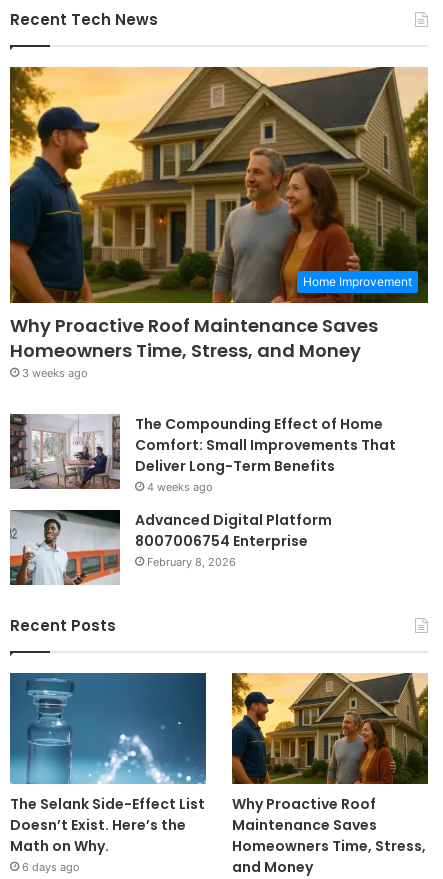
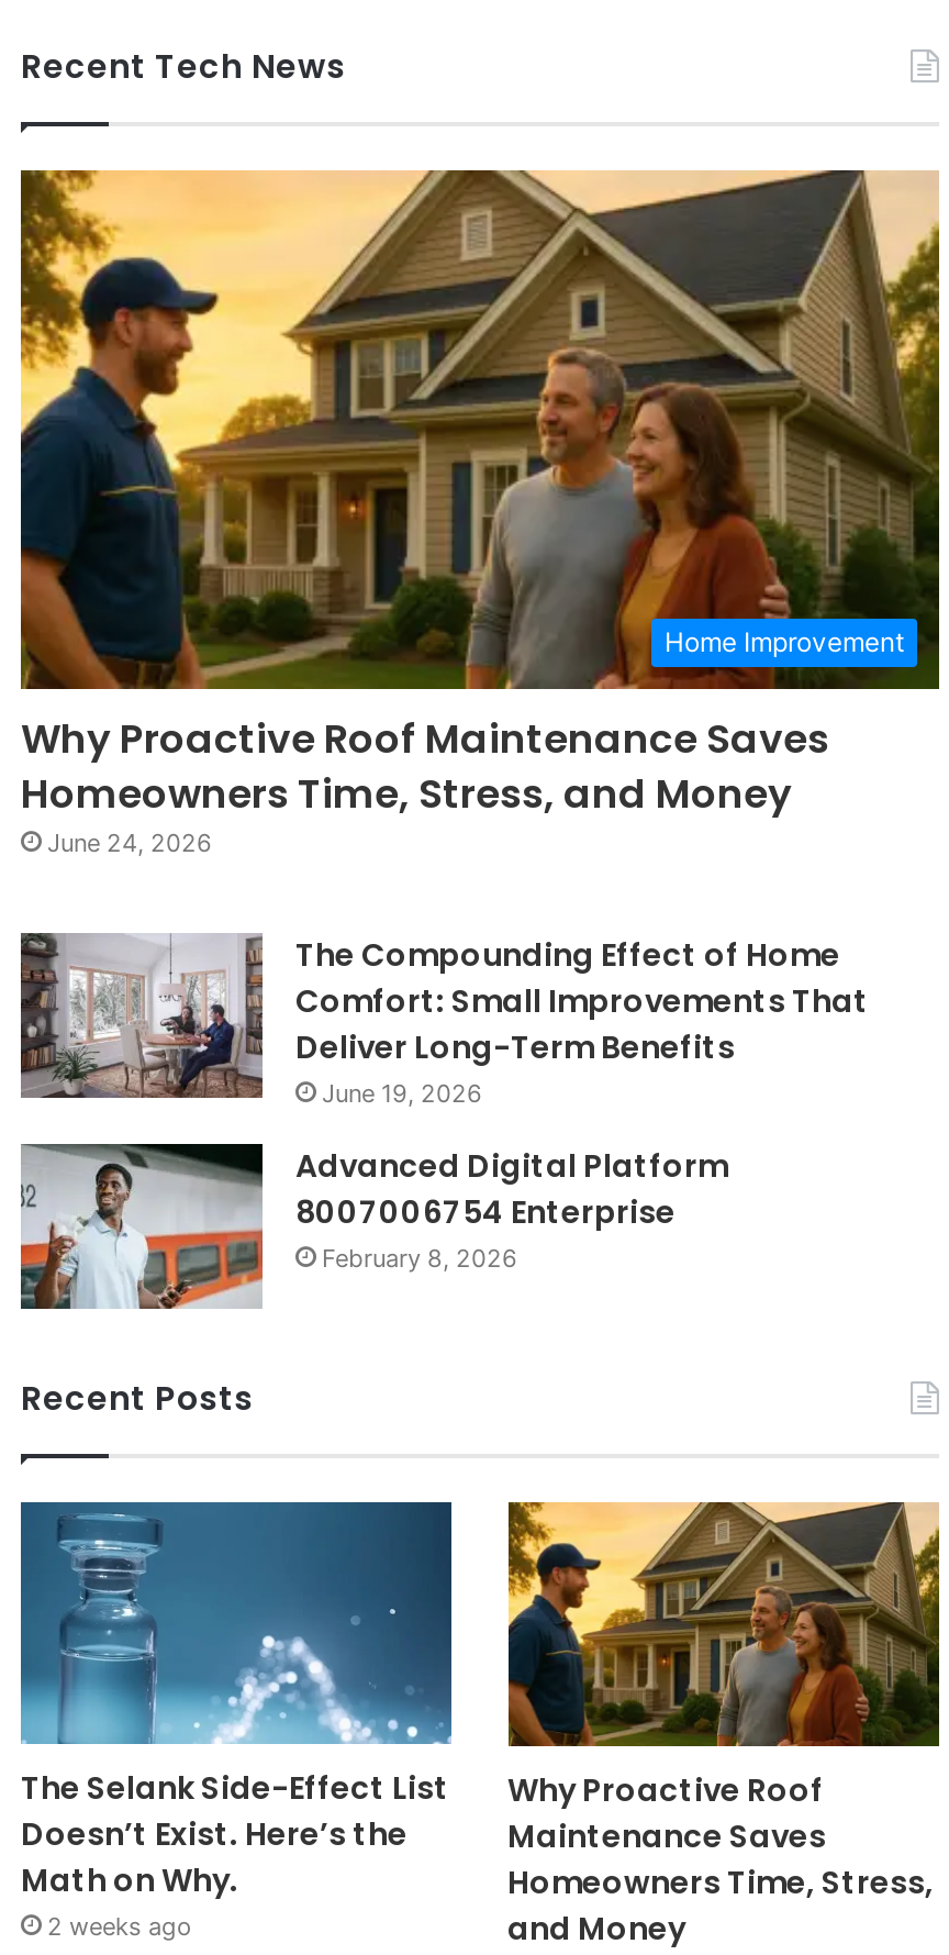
[22,366,88,380] 3 weeks ago -> [47,827,212,858] June 24, 2026
[147,480,213,494] 4 weeks ago -> [322,1078,482,1108] June 19, 2026
[22,860,80,874] 6 days ago -> [47,1912,192,1942] 2 weeks ago

